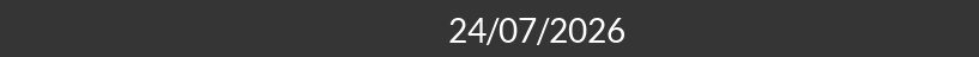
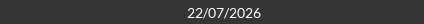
[448,9,626,50] 24/07/2026 -> [187,4,261,21] 22/07/2026

